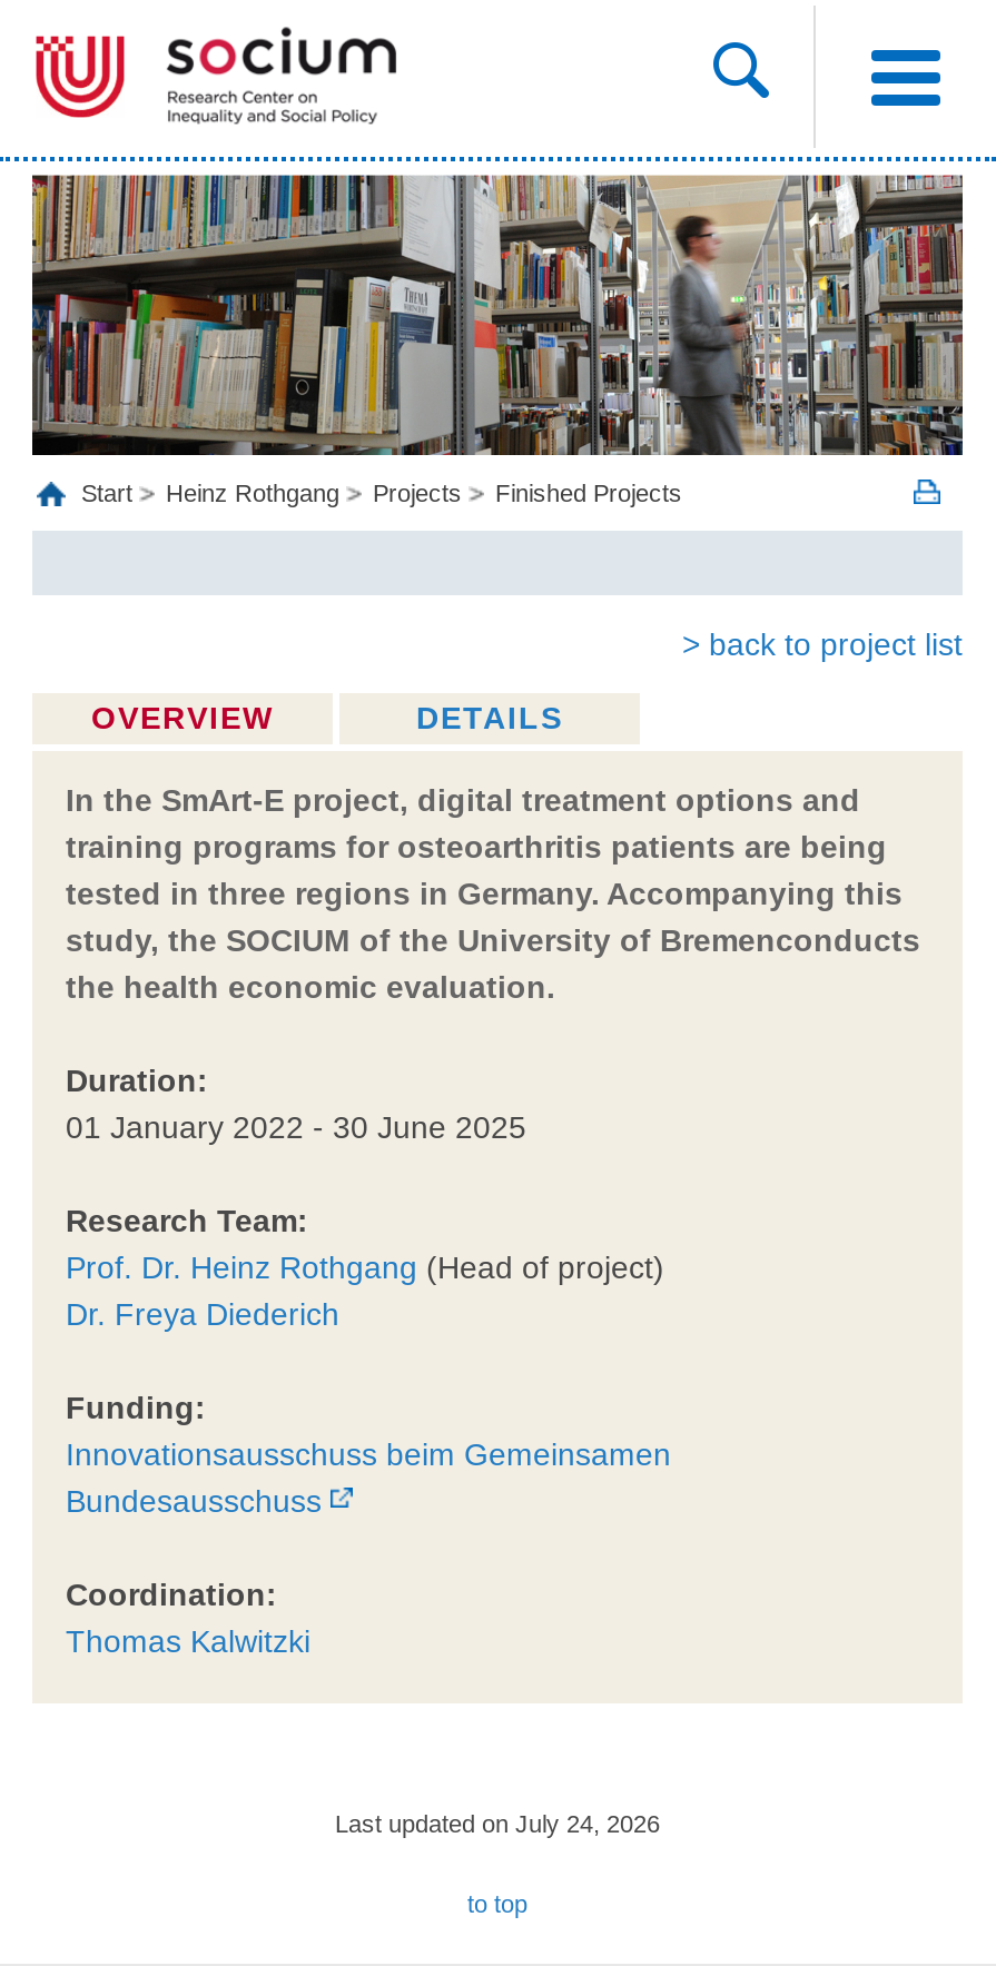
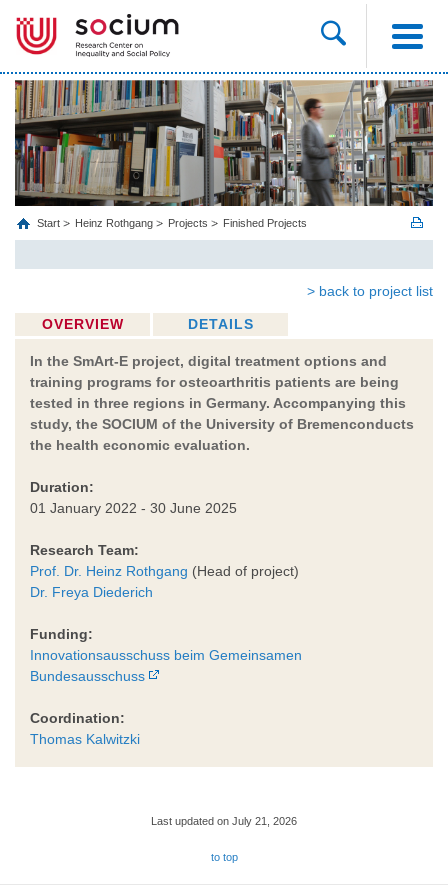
[335,1810,660,1836] Last updated on July 24, 2026 -> [151,815,297,827] Last updated on July 21, 2026

